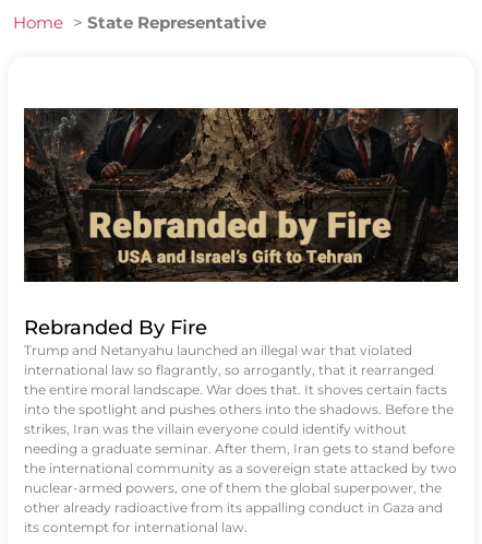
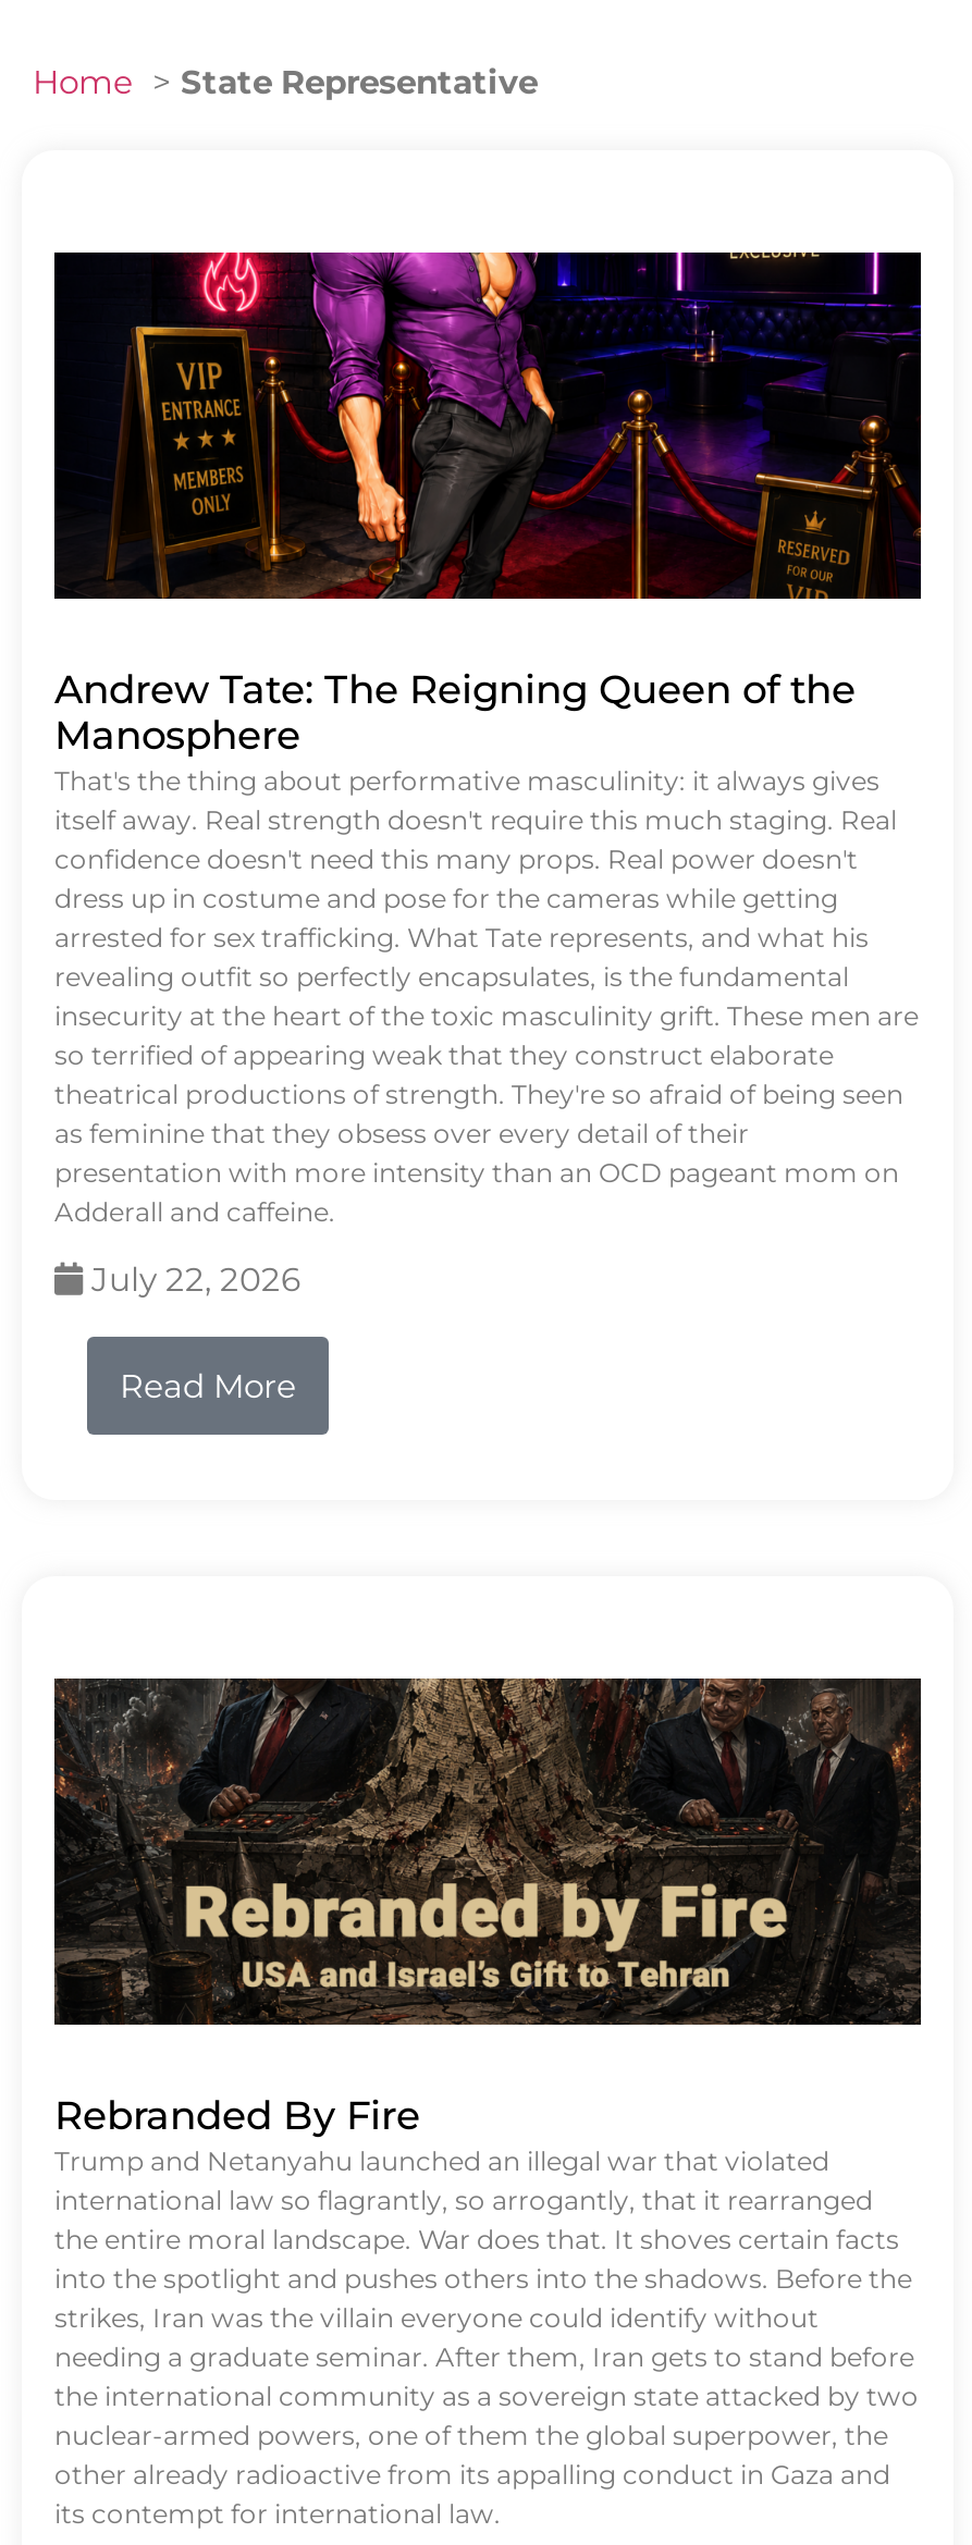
none -> [54,250,921,1407] [image] | Andrew Tate: The Reigning Queen of the | Manosphere | That's the thing about performative masculinity: it always gives | itself away. Real strength doesn't require this much staging. Real | confidence doesn't need this many props. Real power doesn't | dress up in costume and pose for the cameras while getting | arrested for sex trafficking. What Tate represents, and what his | revealing outfit so perfectly encapsulates, is the fundamental | insecurity at the heart of the toxic masculinity grift. These men are | so terrified of appearing weak that they construct elaborate | theatrical productions of strength. They're so afraid of being seen | as feminine that they obsess over every detail of their | presentation with more intensity than an OCD pageant mom on | Adderall and caffeine. | July 22, 2026 | Read More

